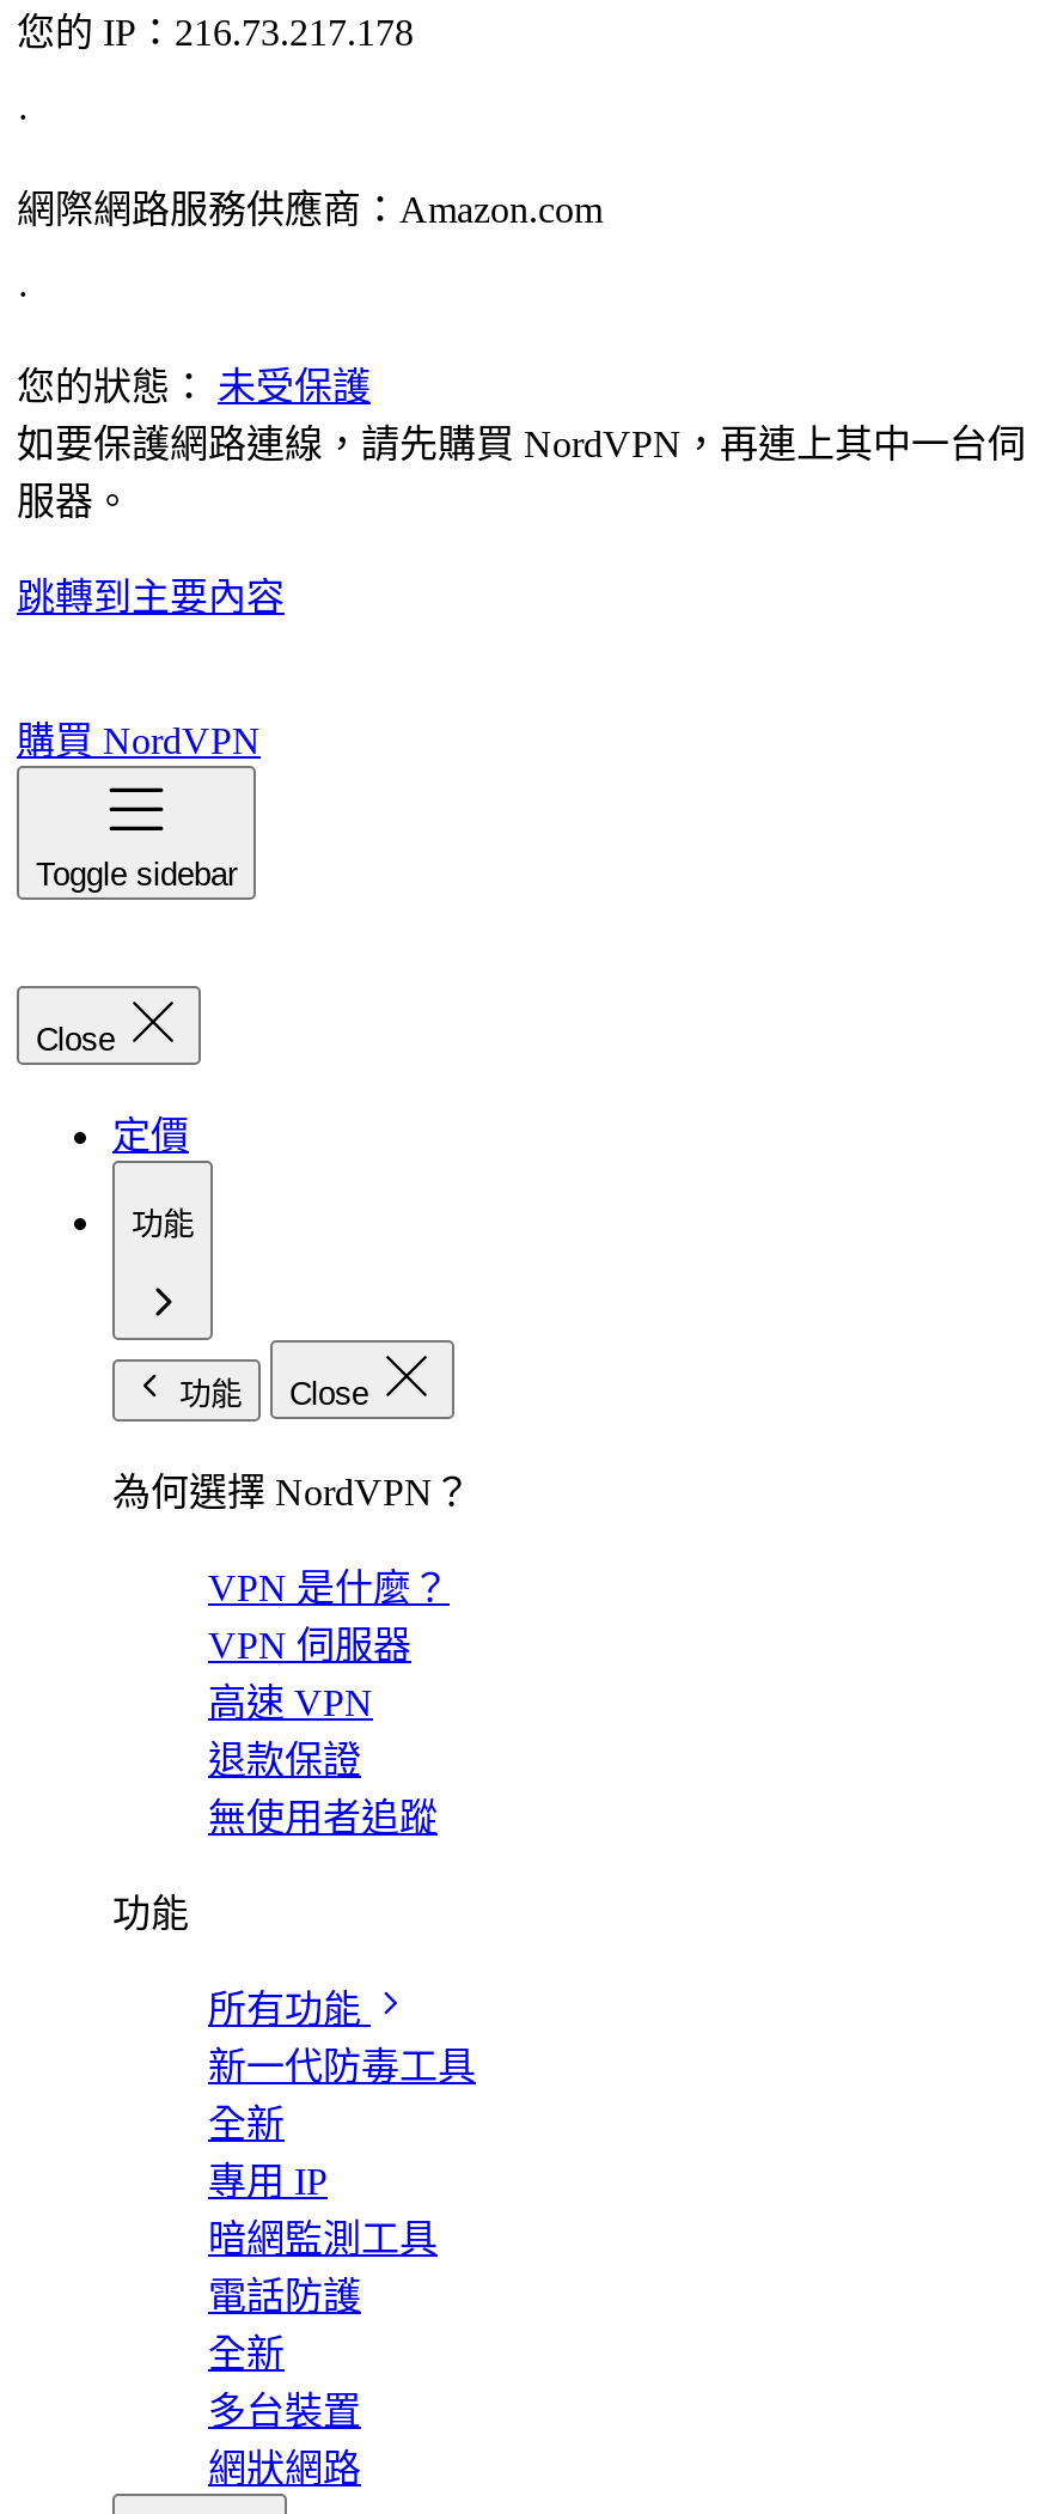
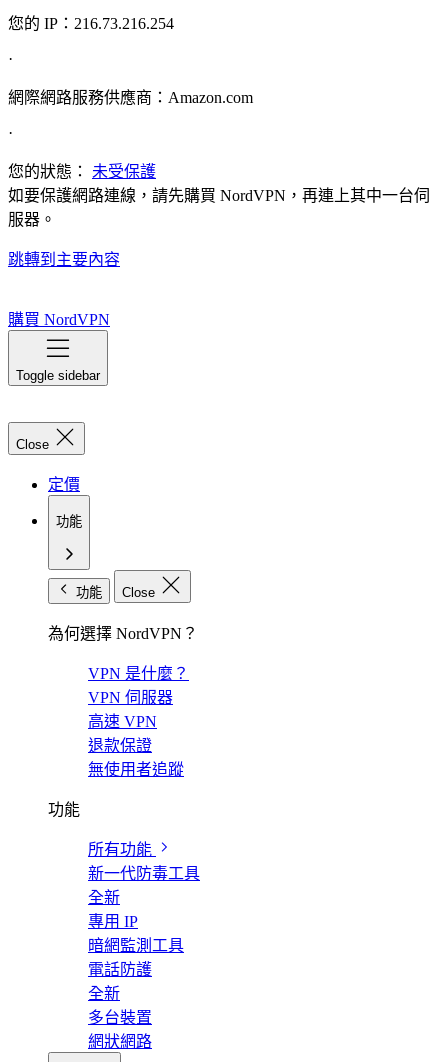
[17,12,414,53] 您的 IP：216.73.217.178 -> [8,15,174,32] 您的 IP：216.73.216.254

